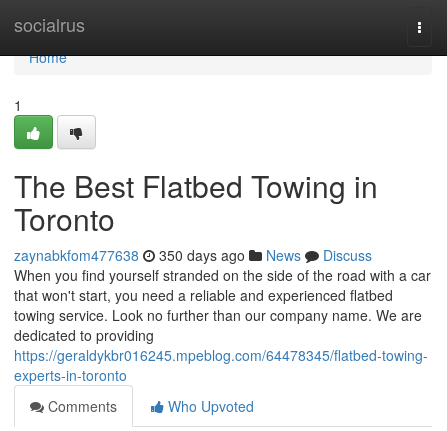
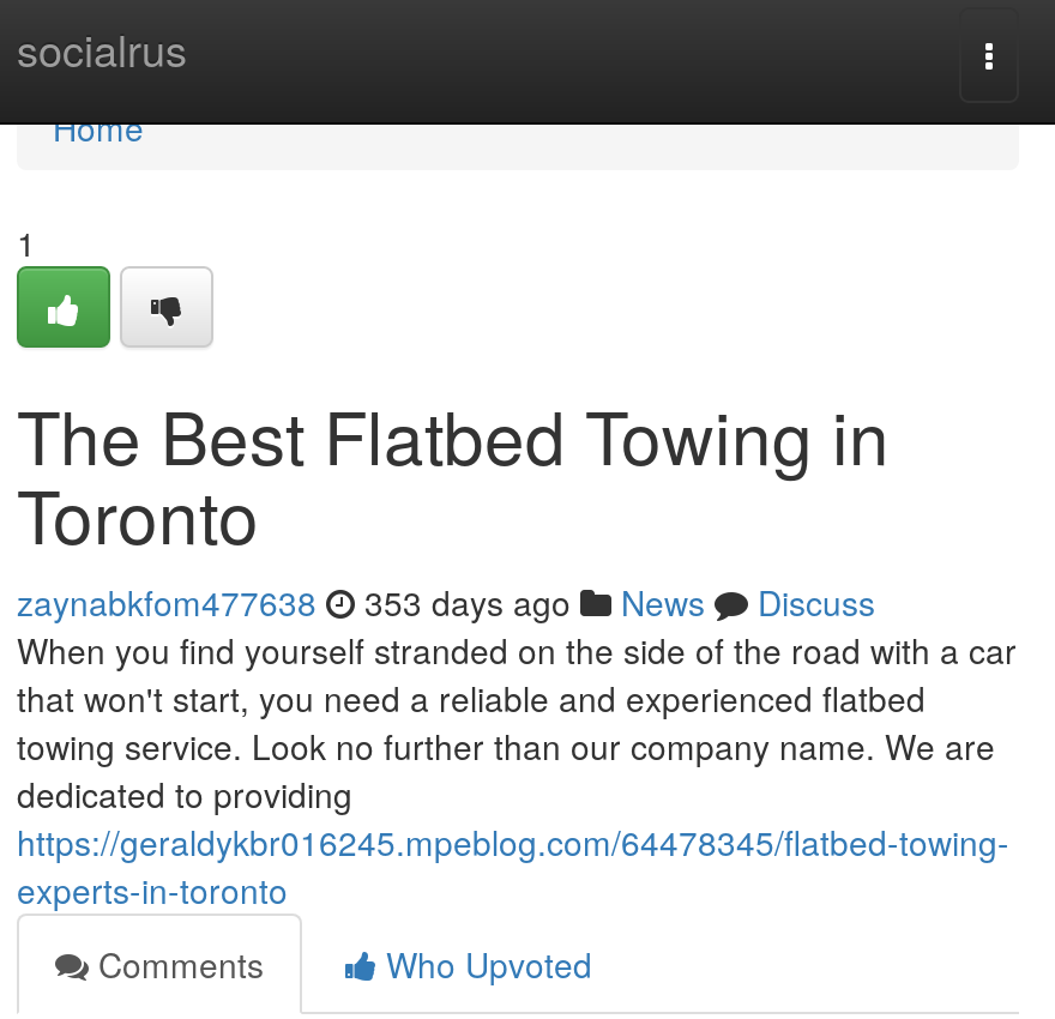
[14,245,372,265] zaynabkfom477638 350 days ago News Discuss -> [17,578,875,626] zaynabkfom477638 353 days ago News Discuss

